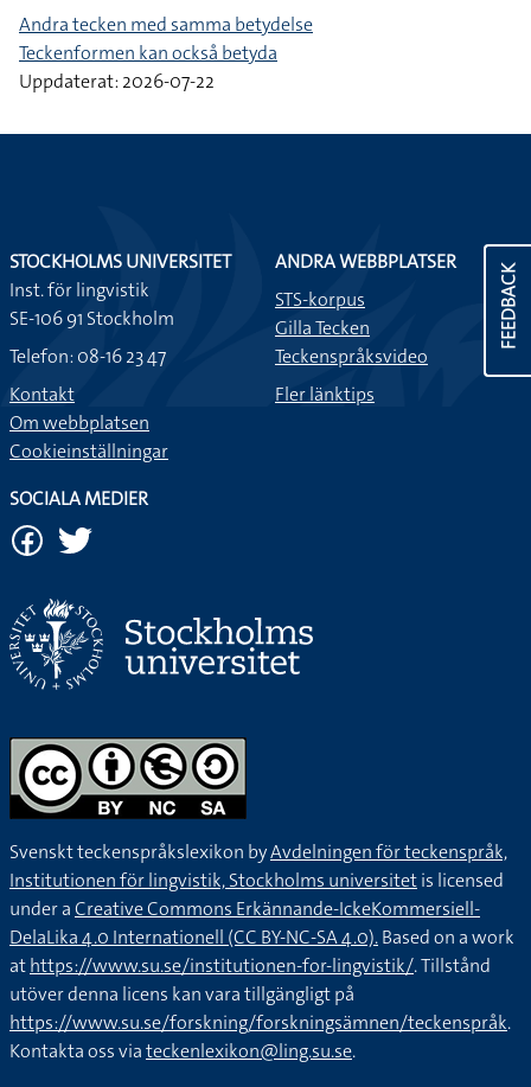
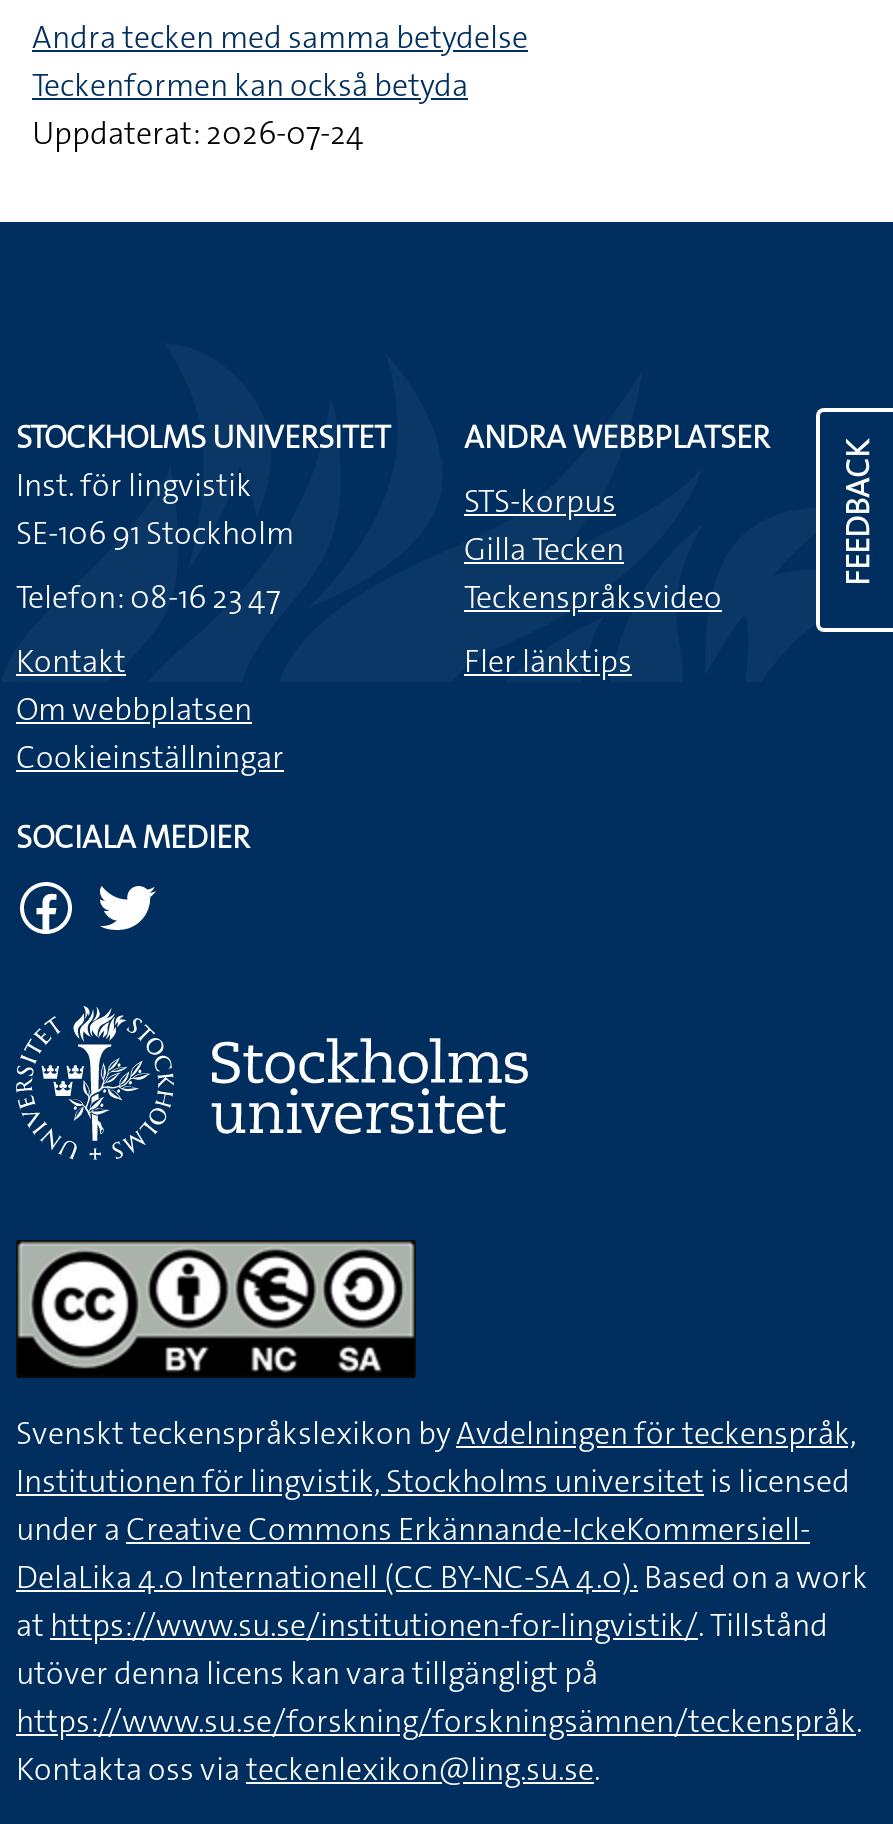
[19,69,215,94] Uppdaterat: 2026-07-22 -> [32,112,364,154] Uppdaterat: 2026-07-24

